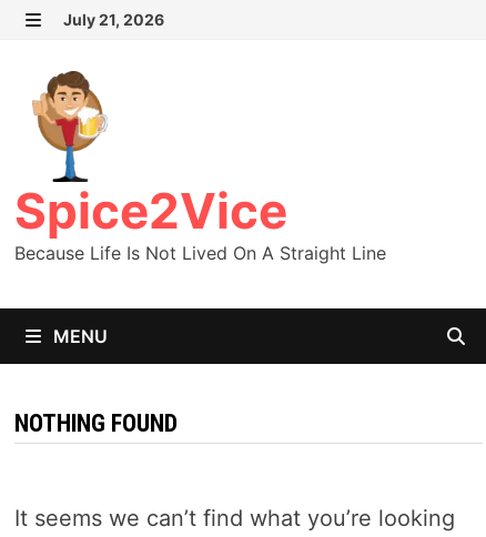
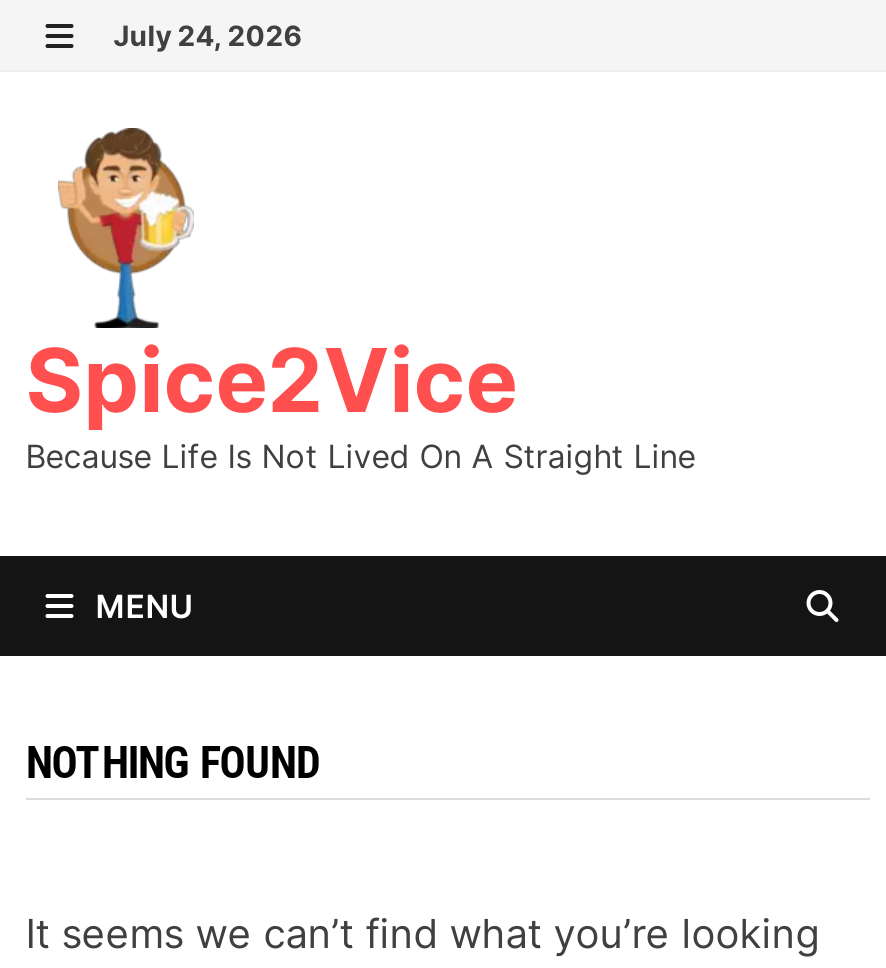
[63,10,164,29] July 21, 2026 -> [114,18,302,52] July 24, 2026

